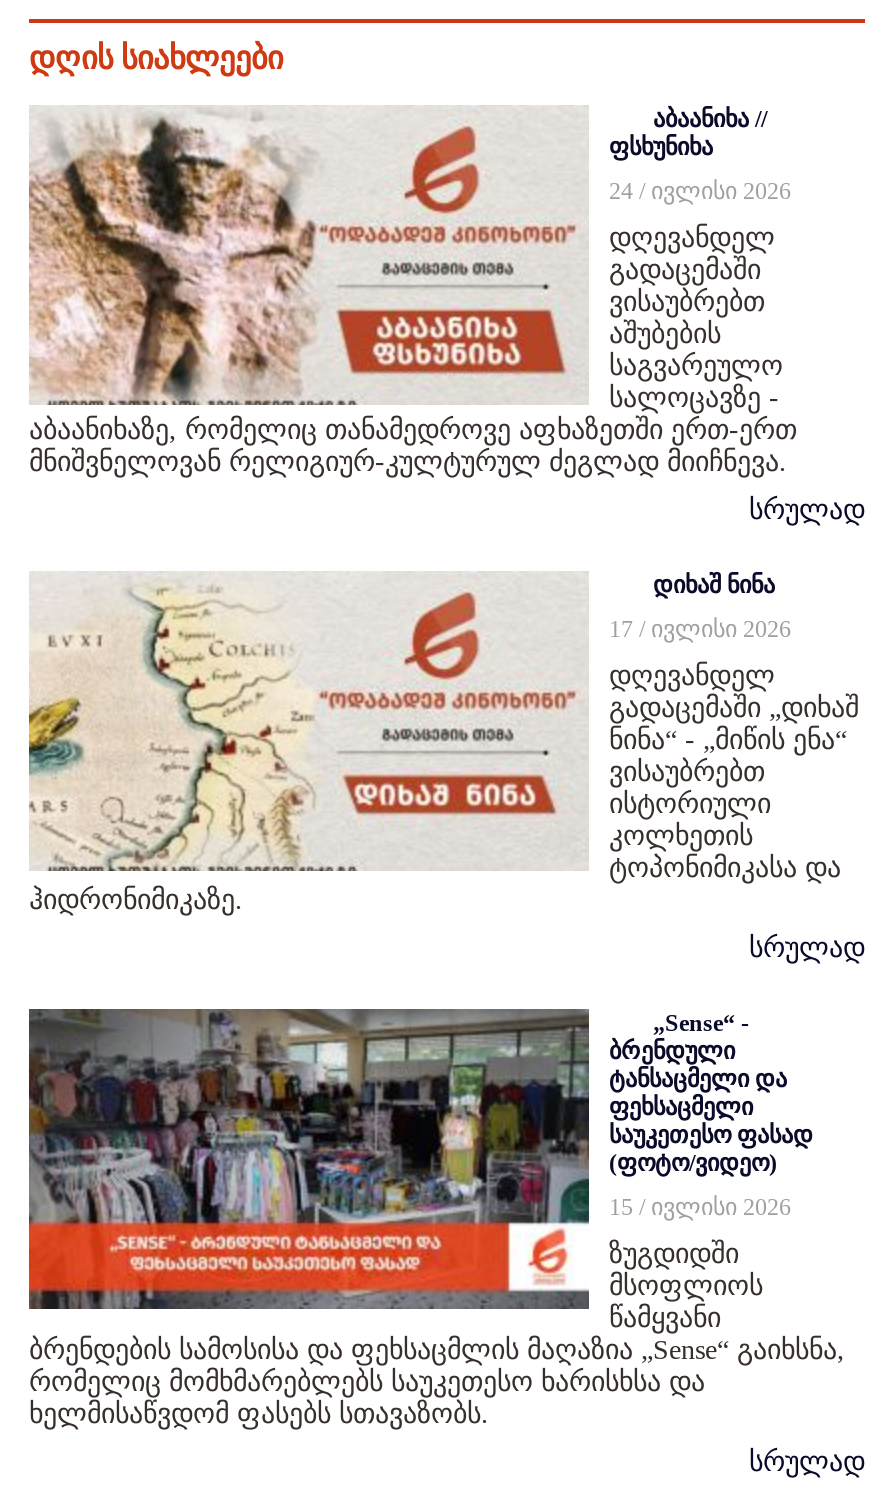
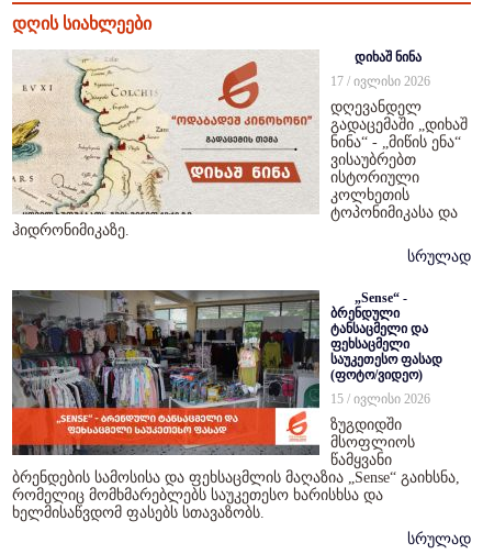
[29,105,865,525] [image] | აბაანიხა // | ფსხუნიხა | 24 / ივლისი 2026 | დღევანდელ | გადაცემაში | ვისაუბრებთ | აშუბების | საგვარეულო | სალოცავზე - | აბაანიხაზე, რომელიც თანამედროვე აფხაზეთში ერთ-ერთ | მნიშვნელოვან რელიგიურ-კულტურულ ძეგლად მიიჩნევა. | სრულად -> none
[337,309,567,375] [image] -> none

